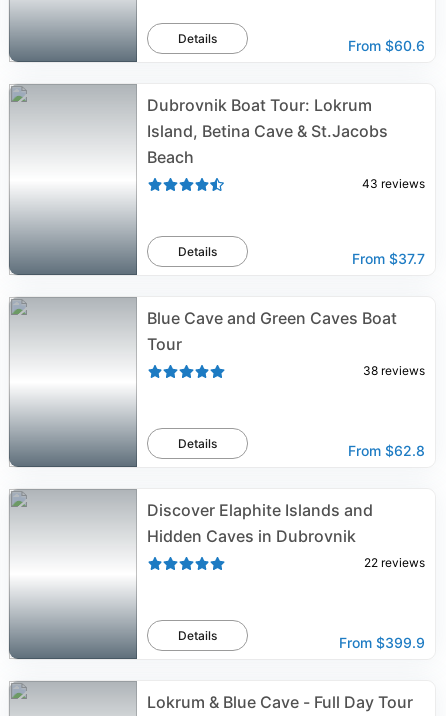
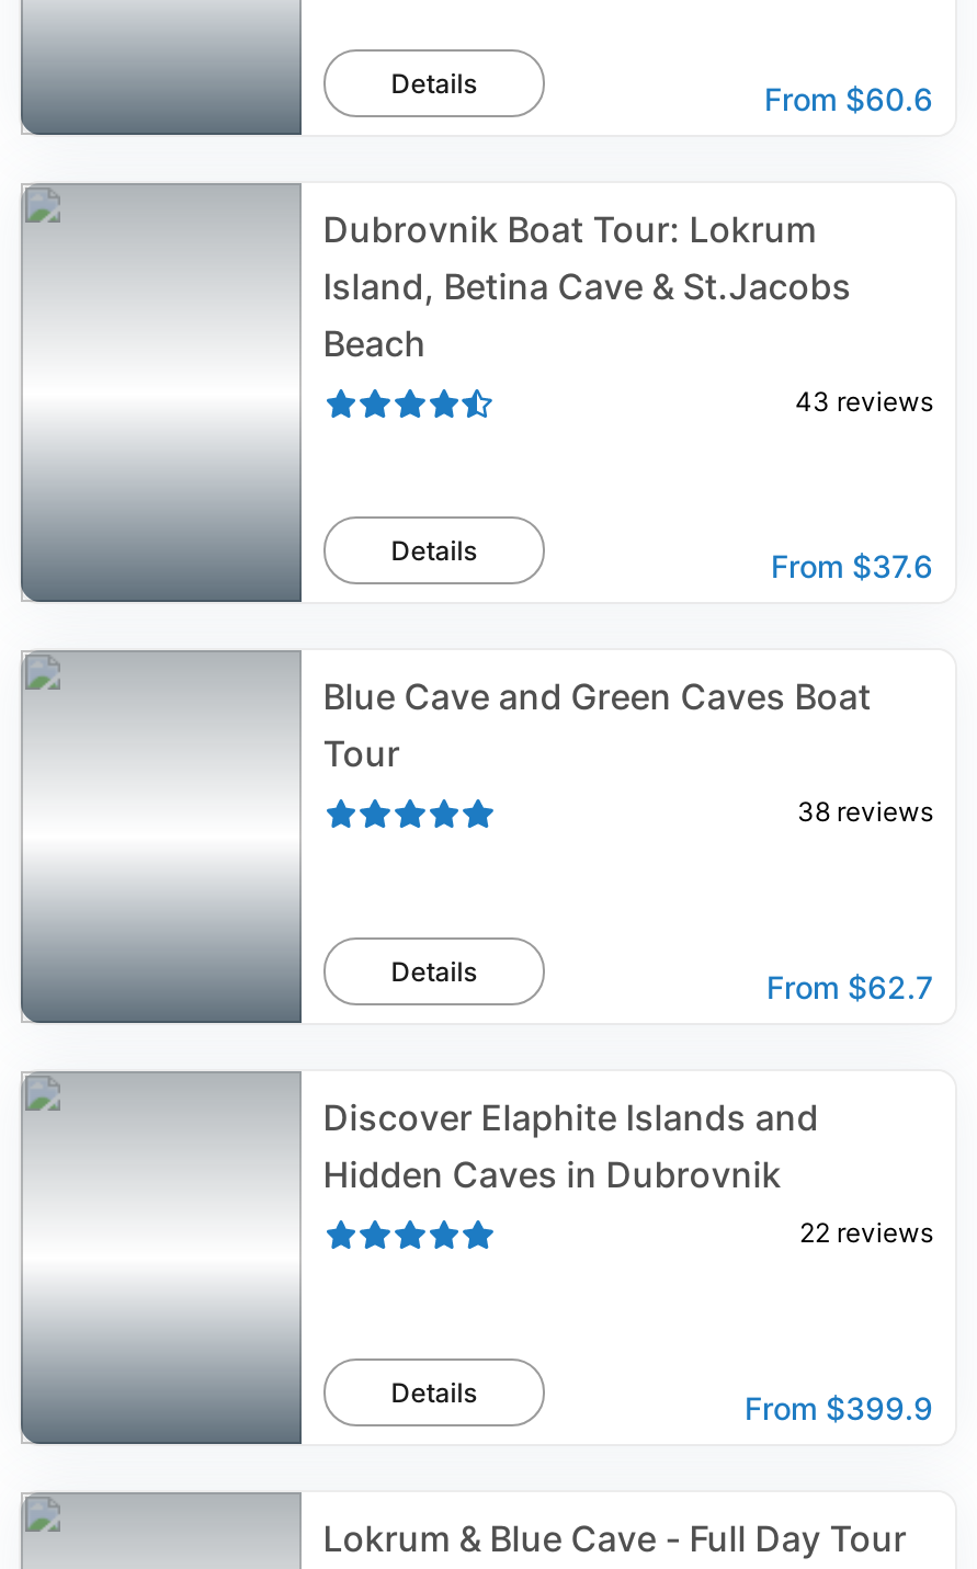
[352,250,425,267] From $37.7 -> [771,547,933,584] From $37.6
[348,442,425,459] From $62.8 -> [766,968,933,1005] From $62.7

